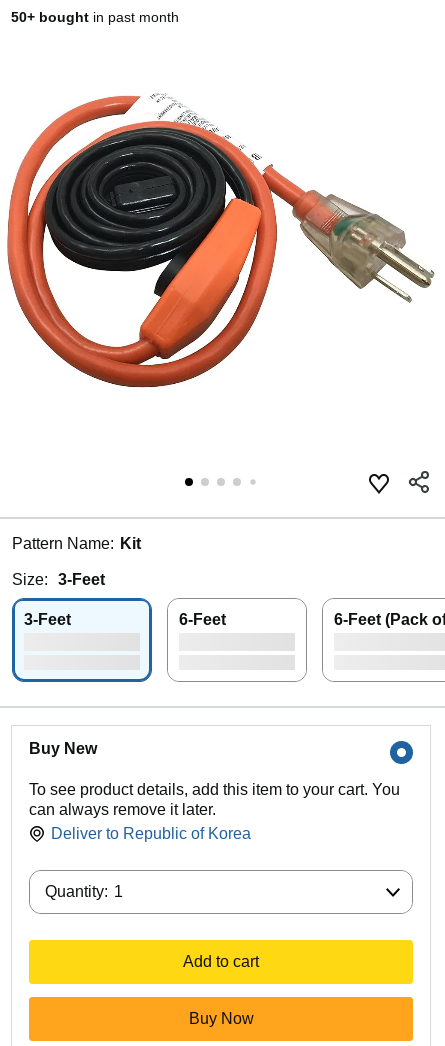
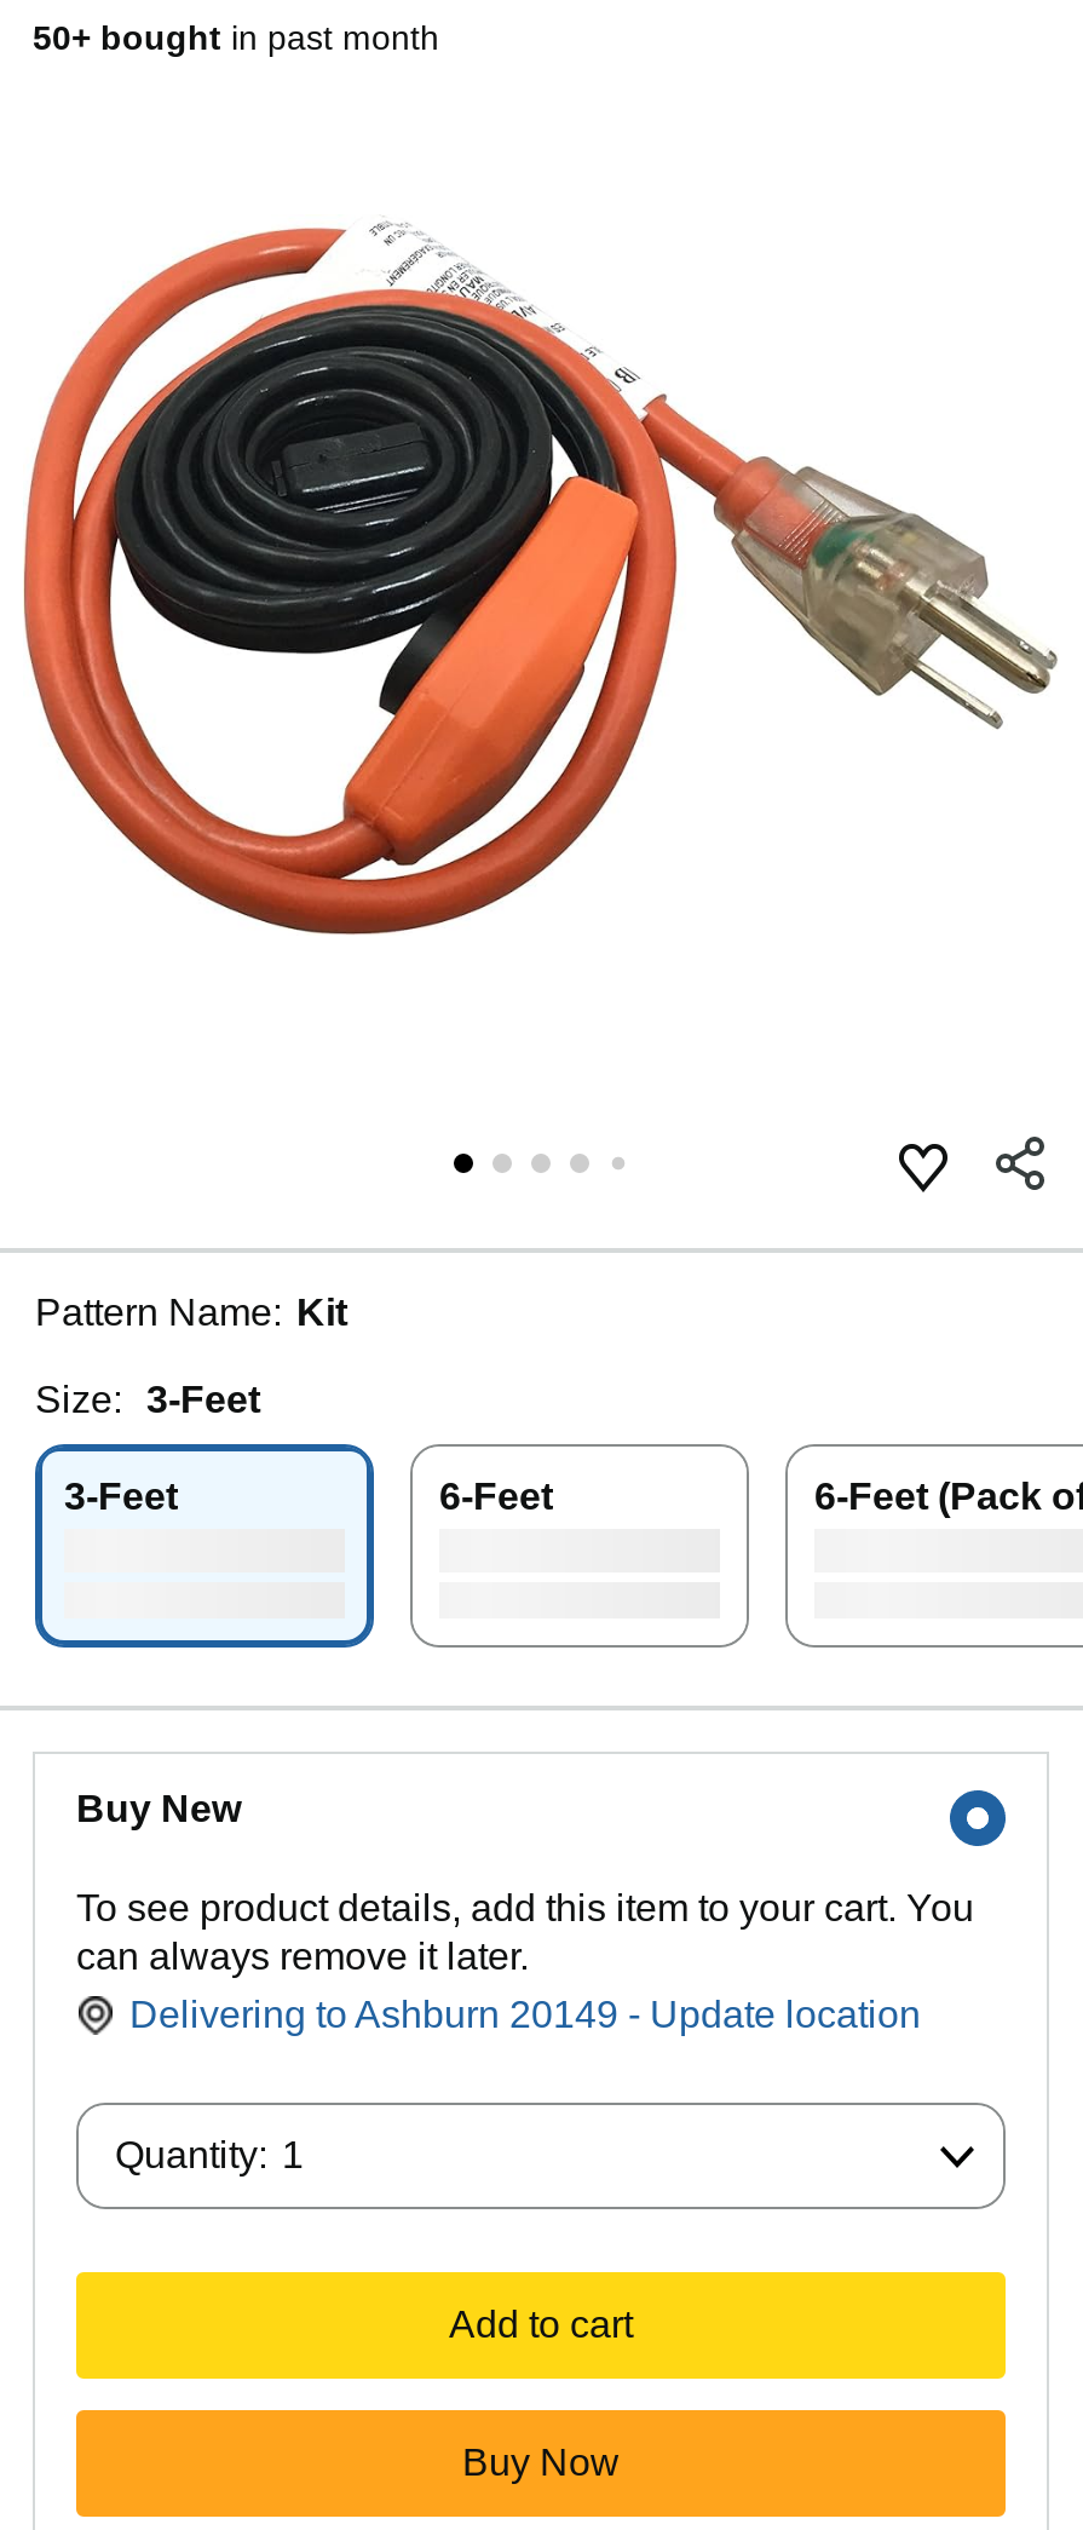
[51,825,251,842] Deliver to Republic of Korea -> [129,1994,921,2035] Delivering to Ashburn 20149 - Update location

